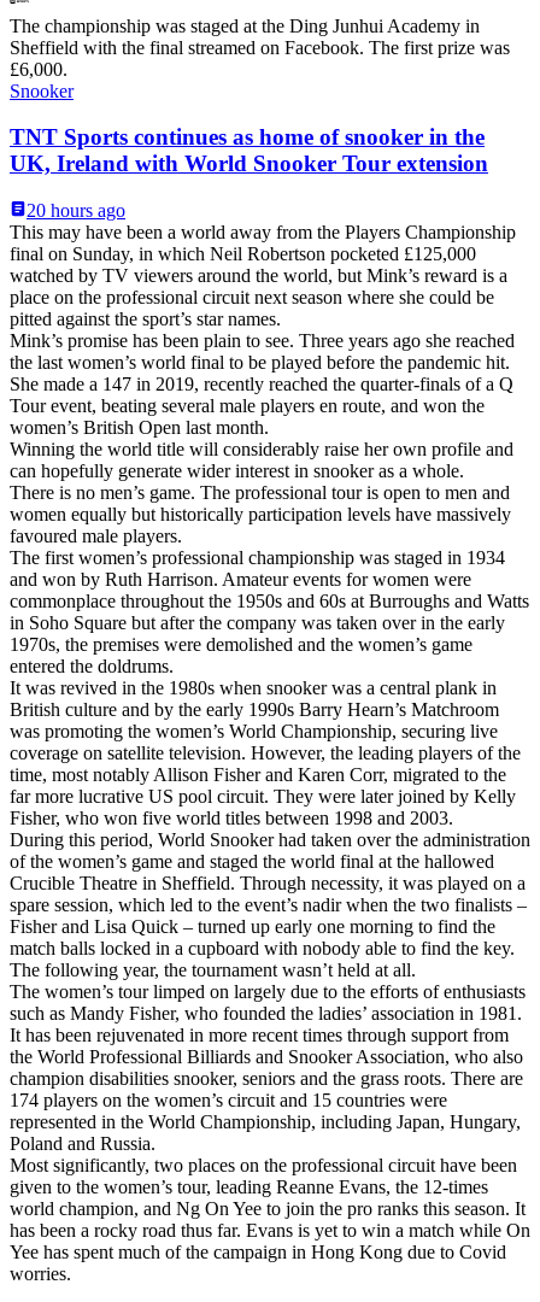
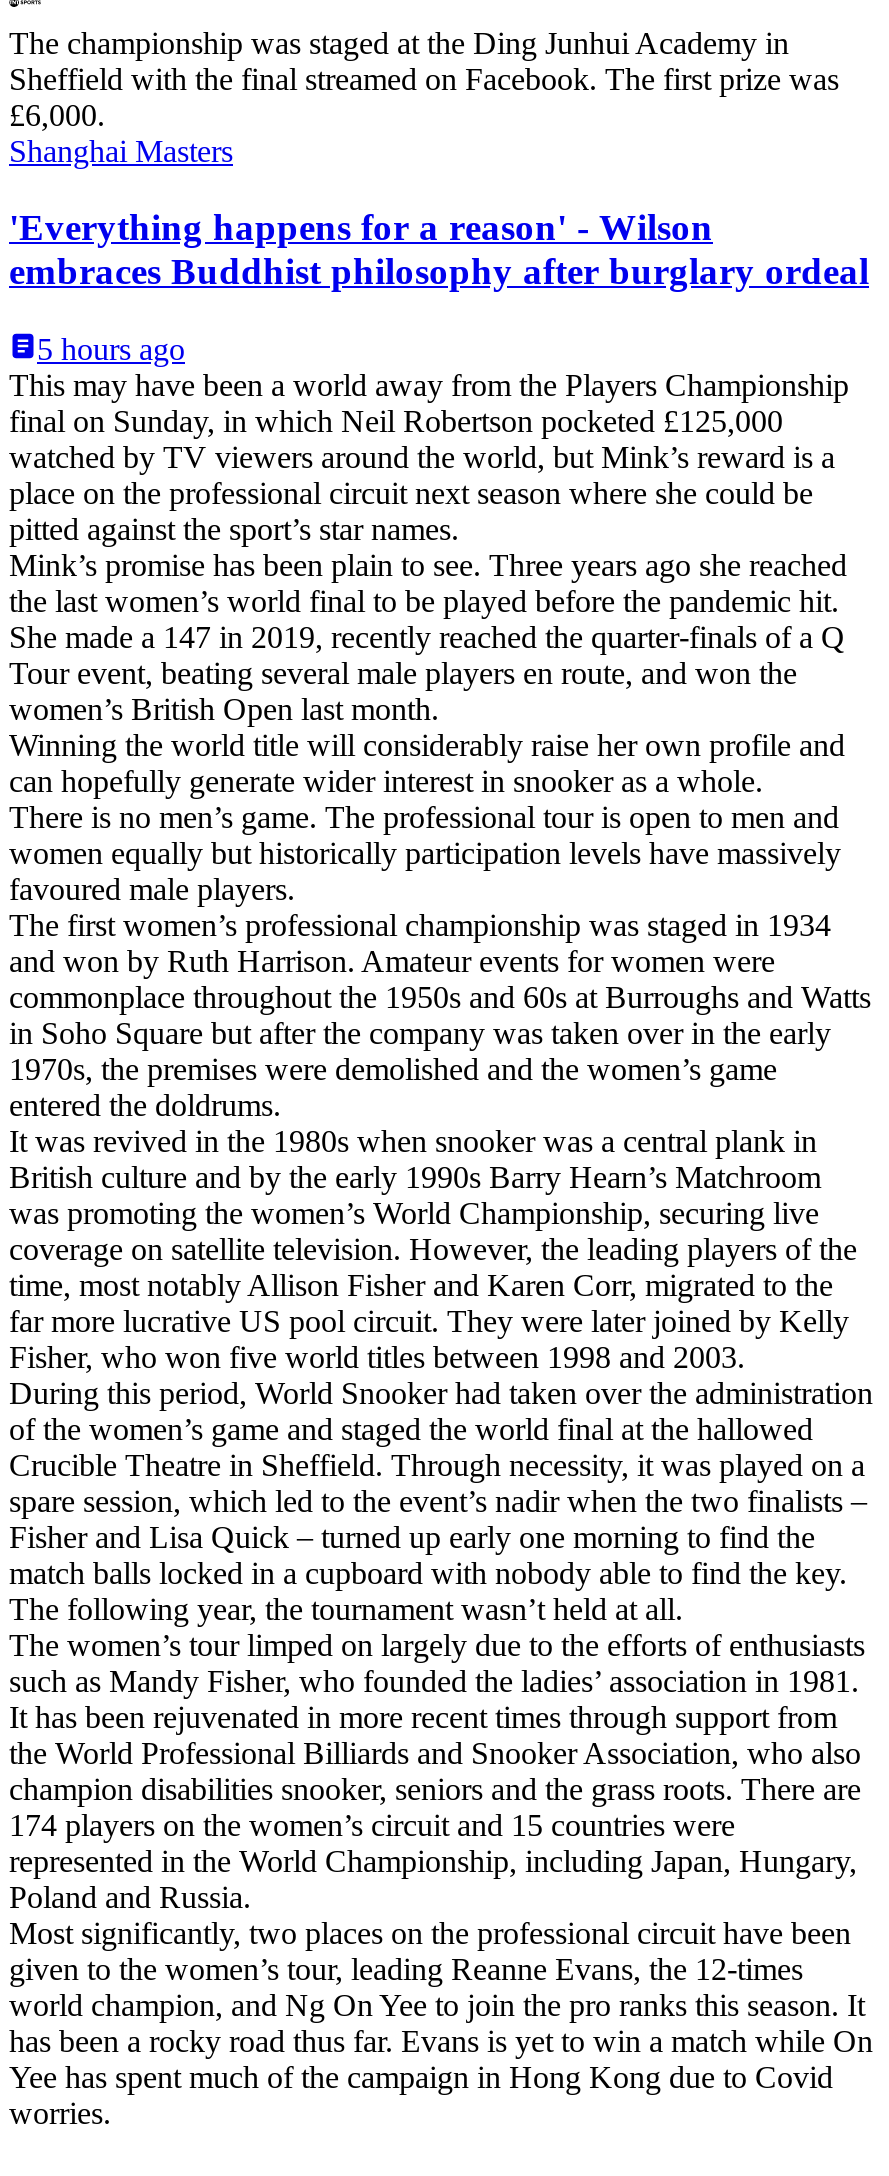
[10,80,74,101] Snooker -> [9,133,233,167] Shanghai Masters
[10,125,488,176] TNT Sports continues as home of snooker in the | UK, Ireland with World Snooker Tour extension -> [9,207,869,293] 'Everything happens for a reason' - Wilson | embraces Buddhist philosophy after burglary ordeal
[27,200,125,221] 20 hours ago -> [37,332,185,366] 5 hours ago

